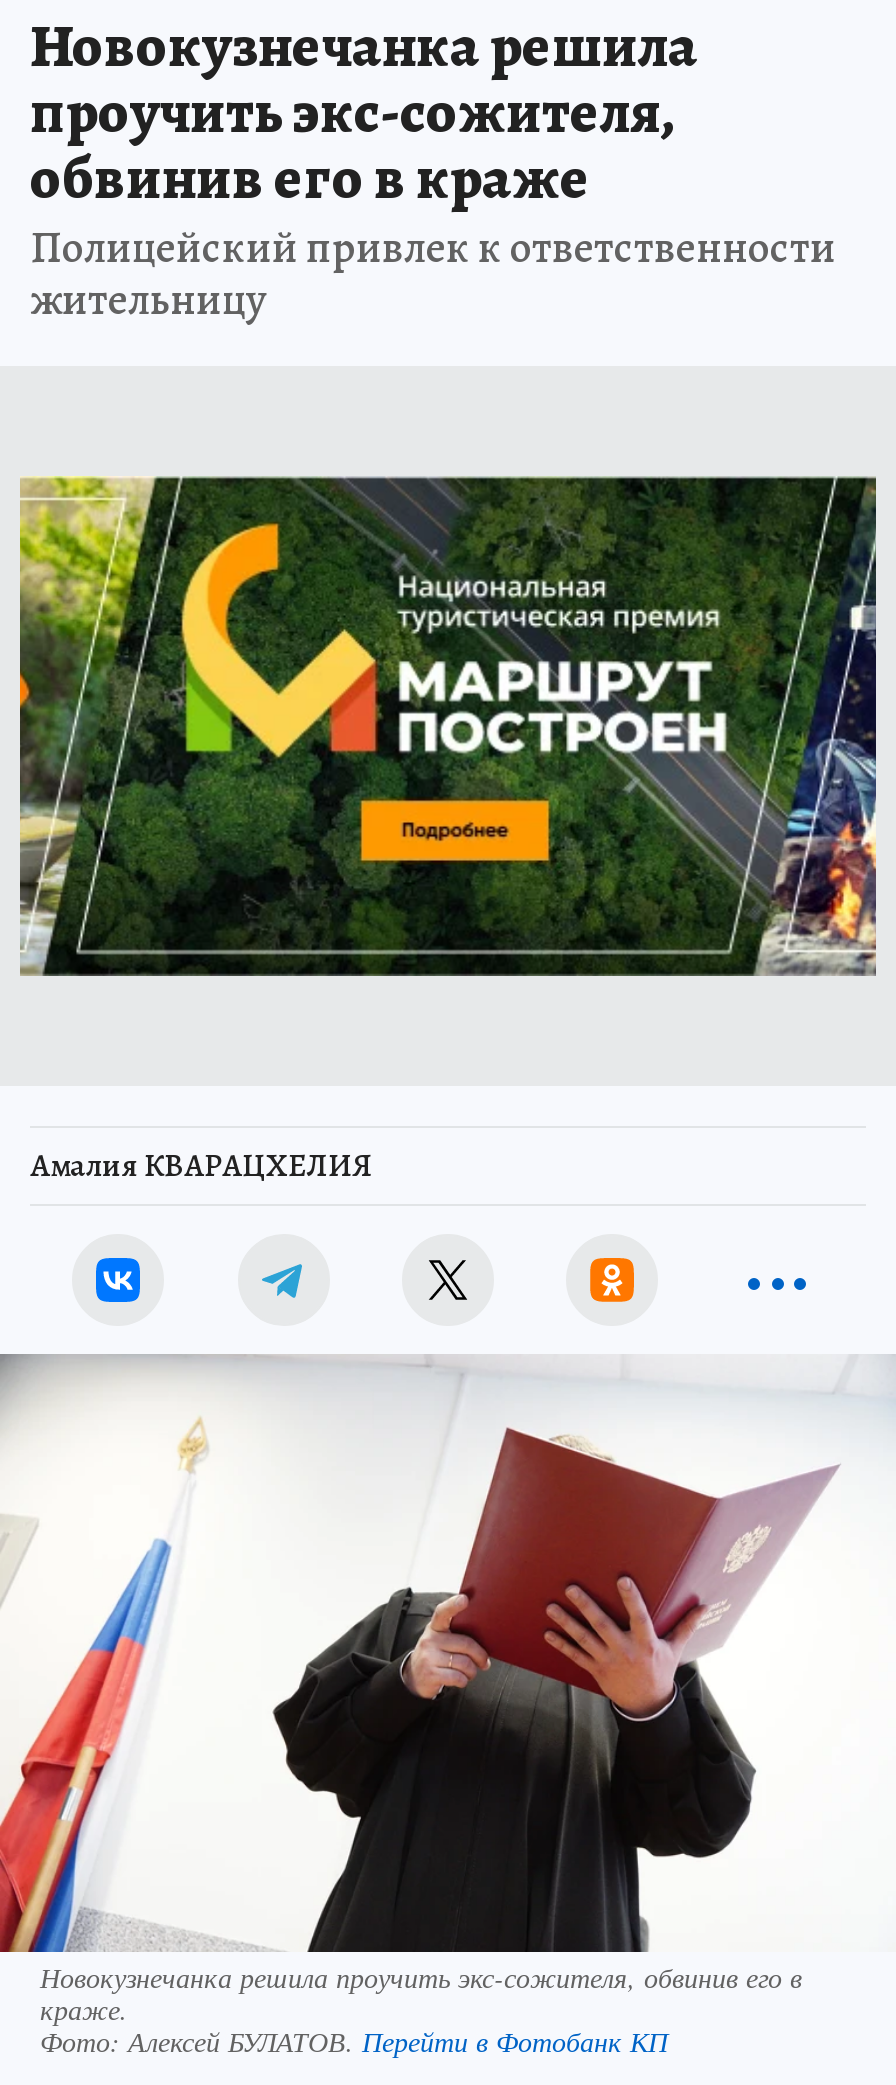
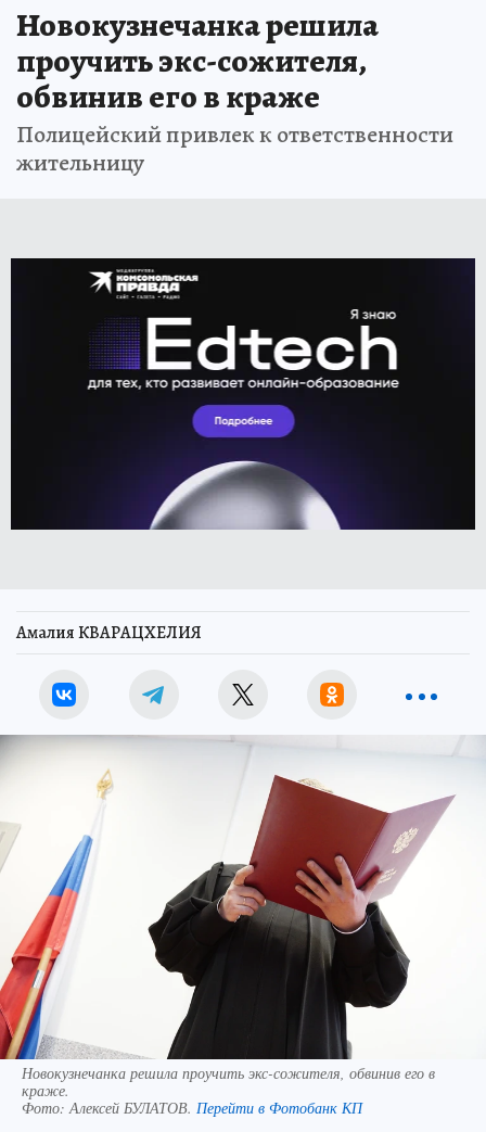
[18,476,878,978] [image] -> [10,257,476,530] [image]

